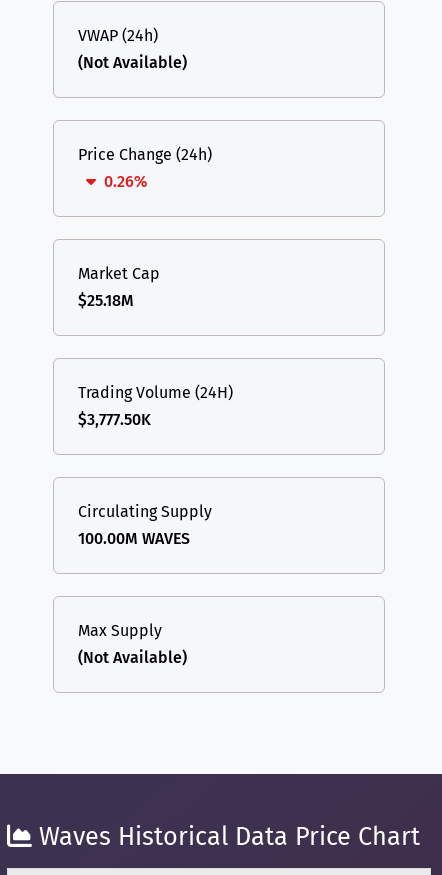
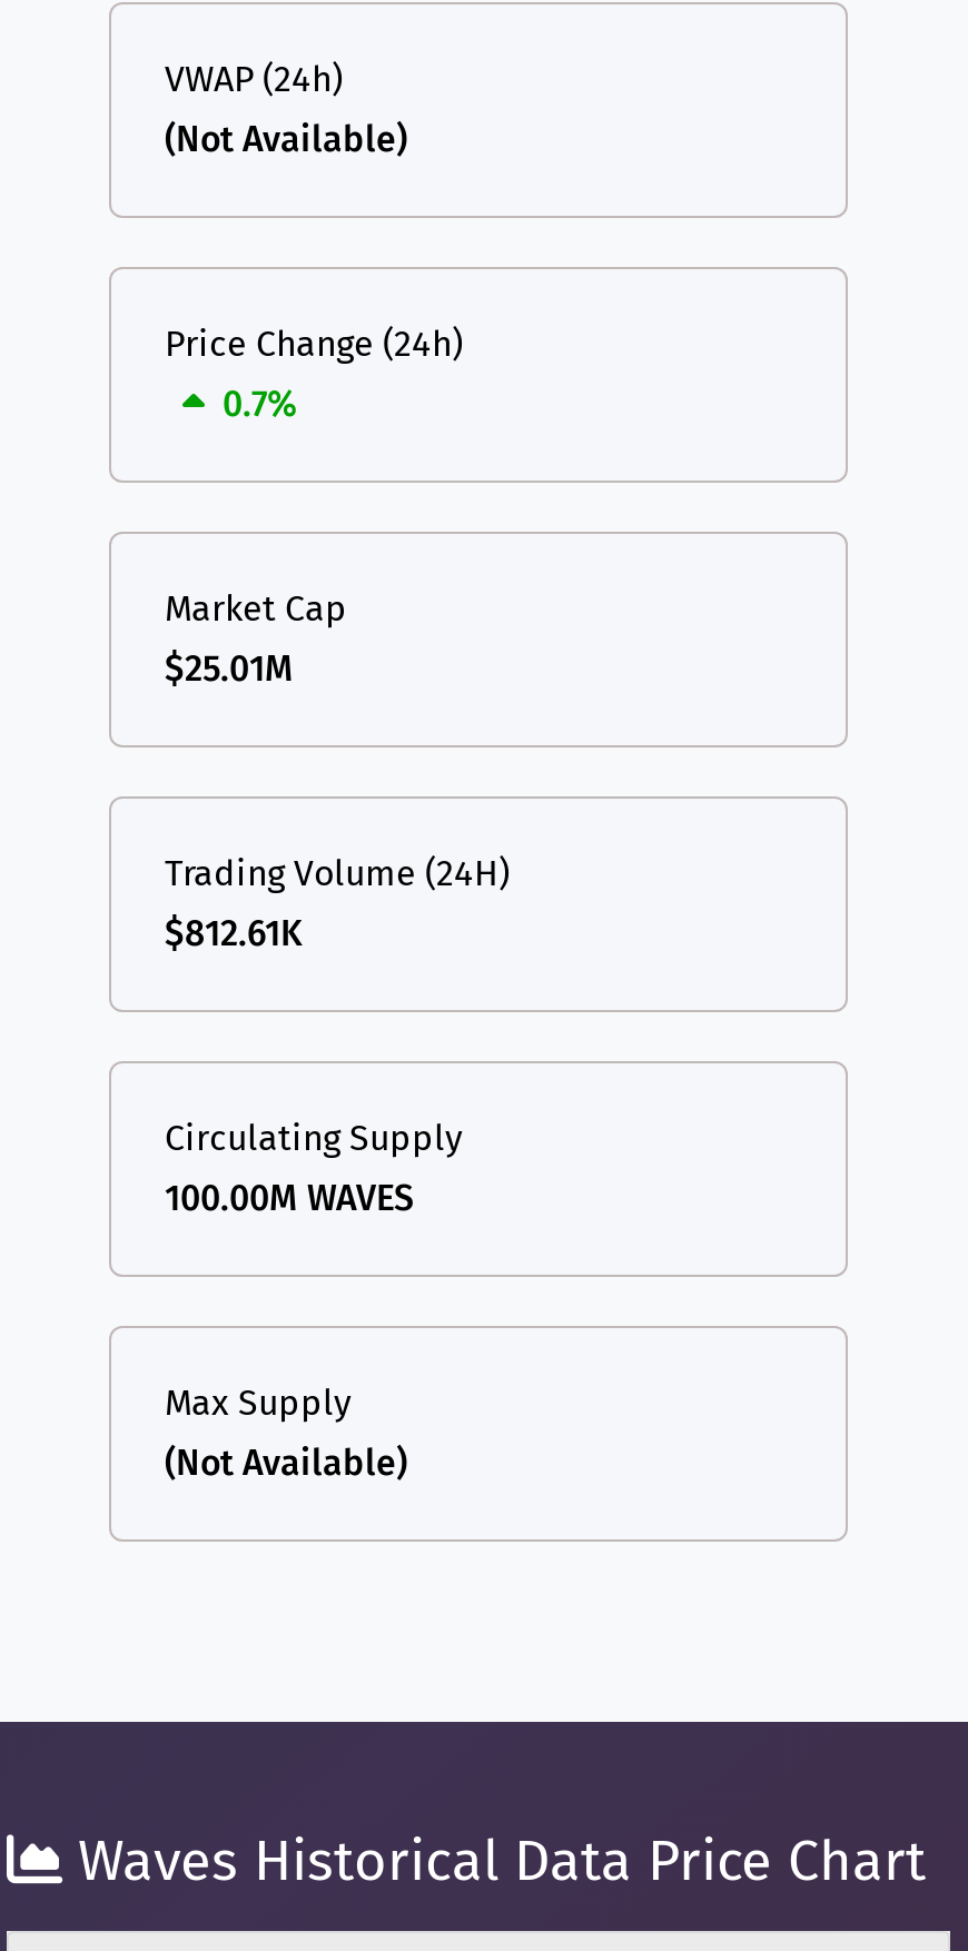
[104,172,148,191] 0.26% -> [223,383,298,425] 0.7%
[78,291,134,310] $25.18M -> [165,648,294,690] $25.01M
[78,410,151,429] $3,777.50K -> [165,912,303,955] $812.61K

